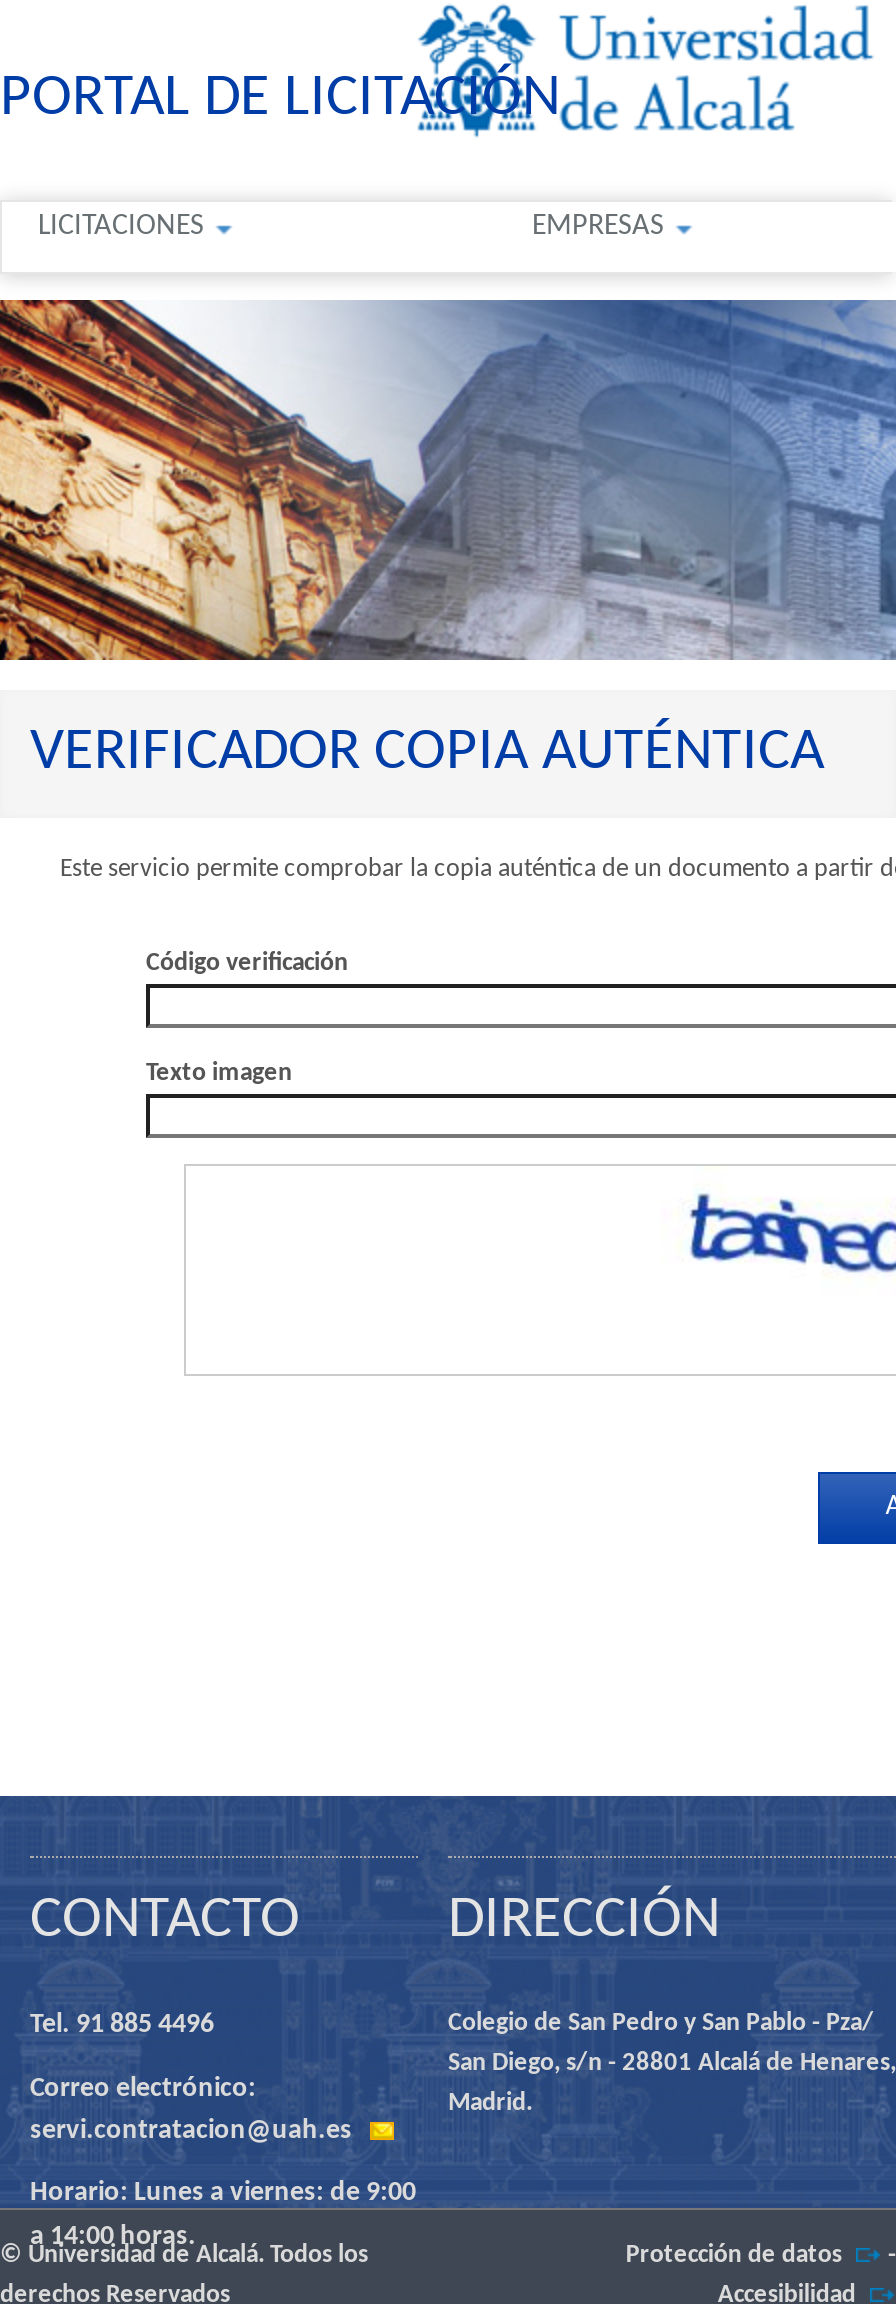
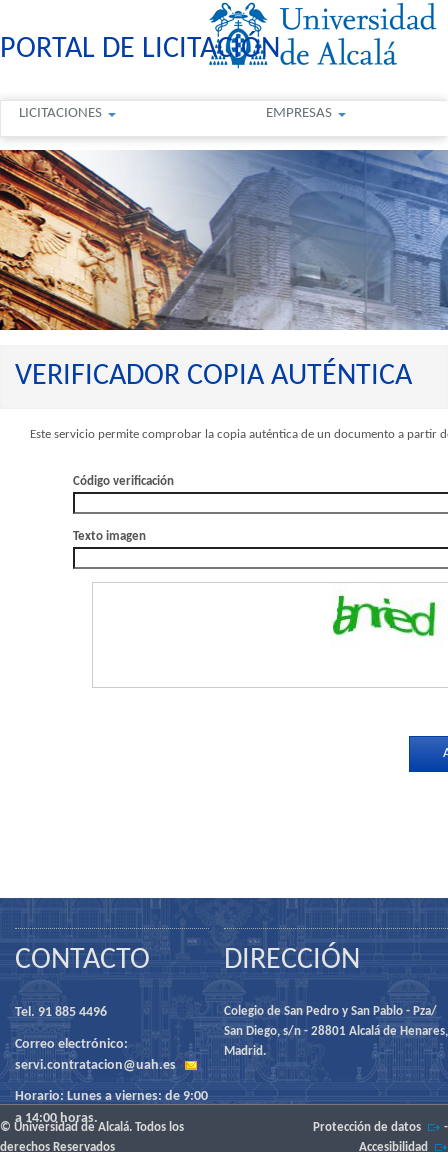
[666,1190,890,1274] [image] -> [332,594,445,637] [image]

